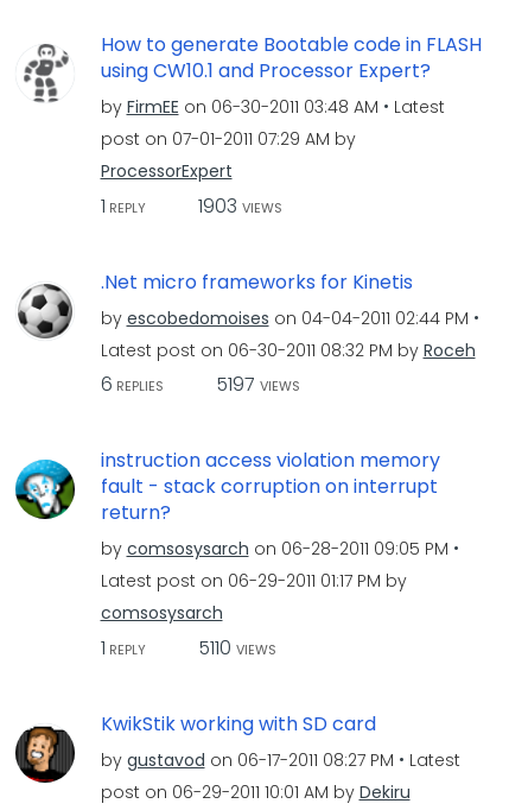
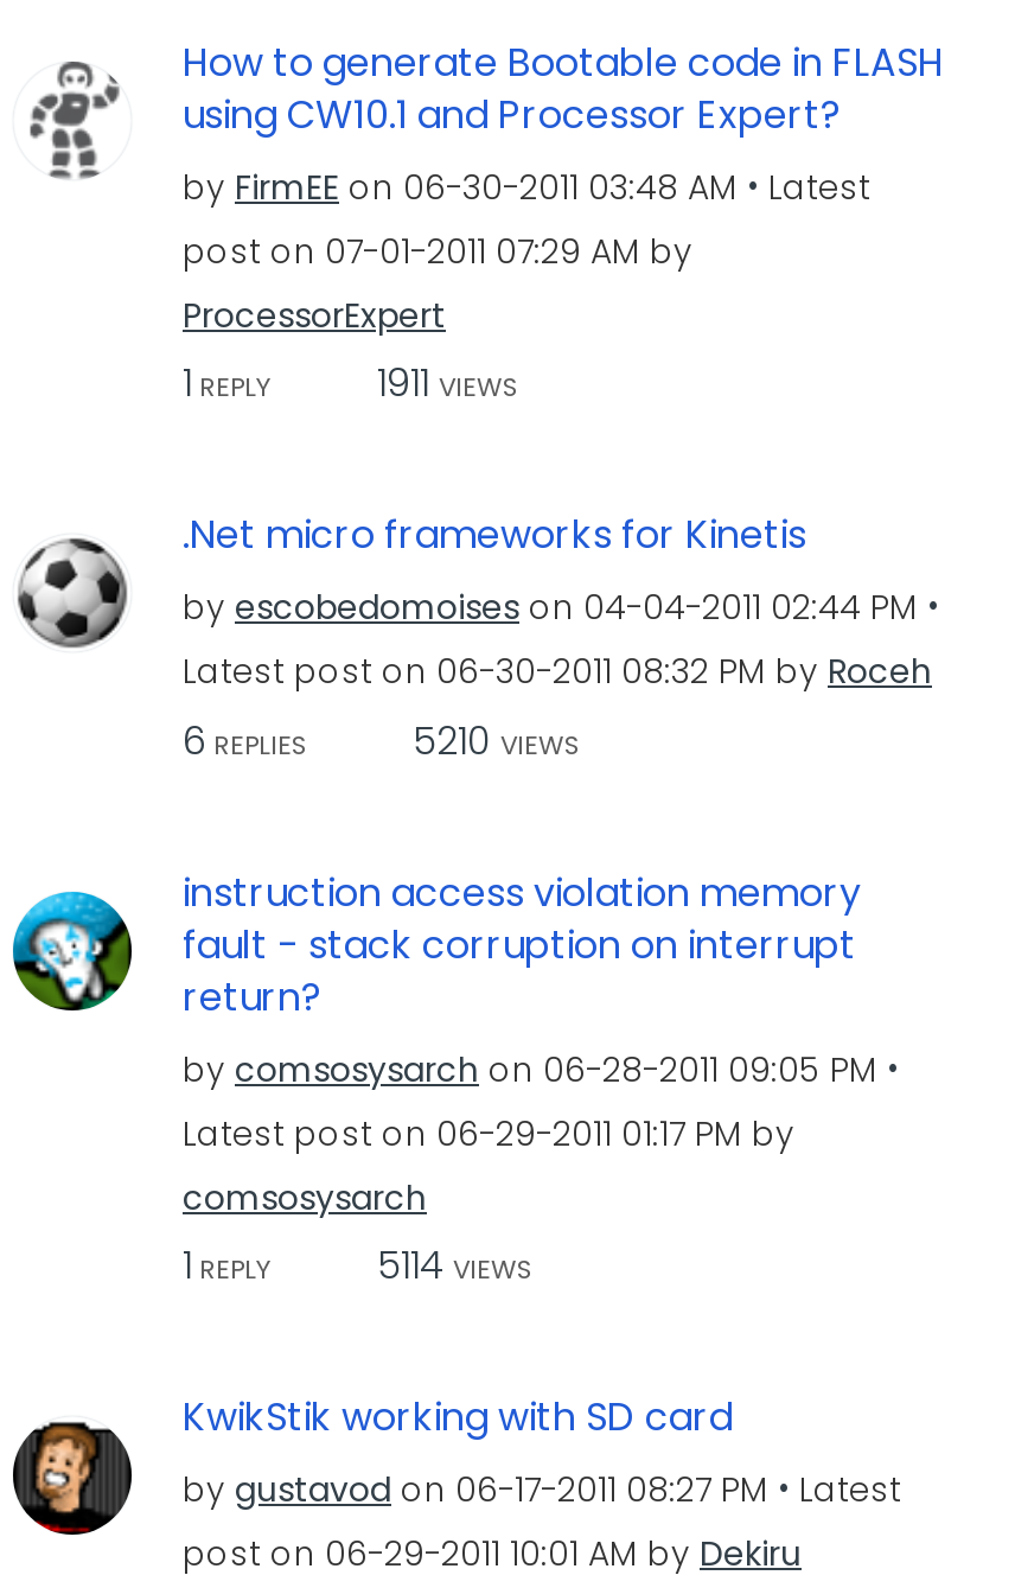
[100,192,282,219] 1 REPLY 1903 VIEWS -> [183,356,519,410] 1 REPLY 1911 VIEWS
[100,371,300,398] 6 REPLIES 5197 VIEWS -> [183,713,581,767] 6 REPLIES 5210 VIEWS
[100,634,276,661] 1 REPLY 5110 VIEWS -> [183,1238,534,1293] 1 REPLY 5114 VIEWS

